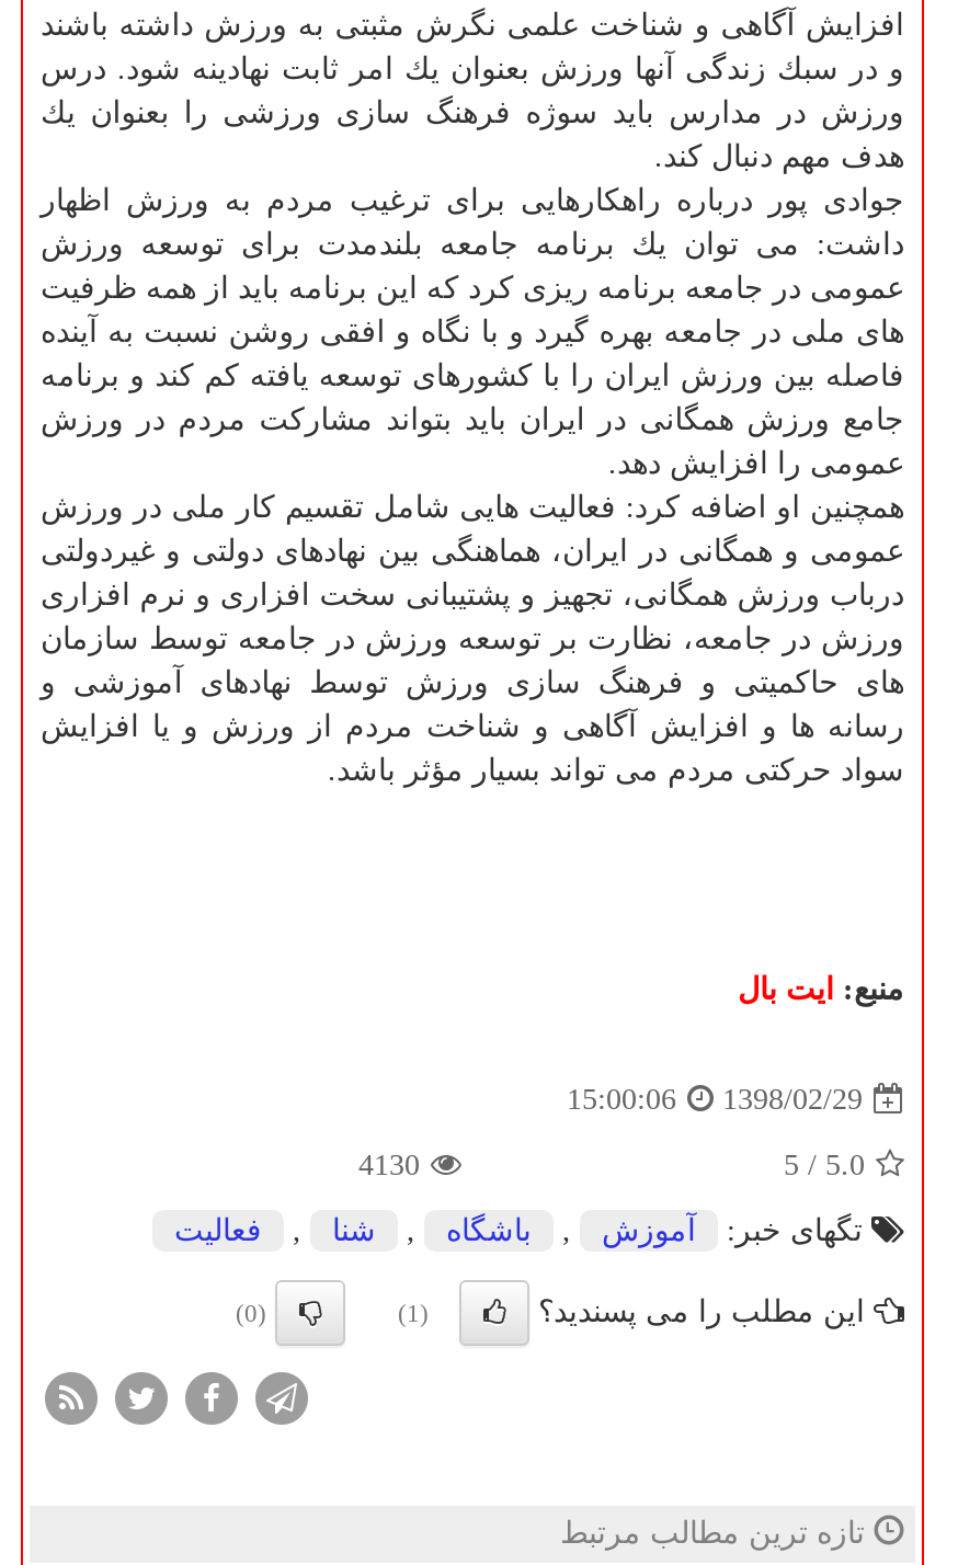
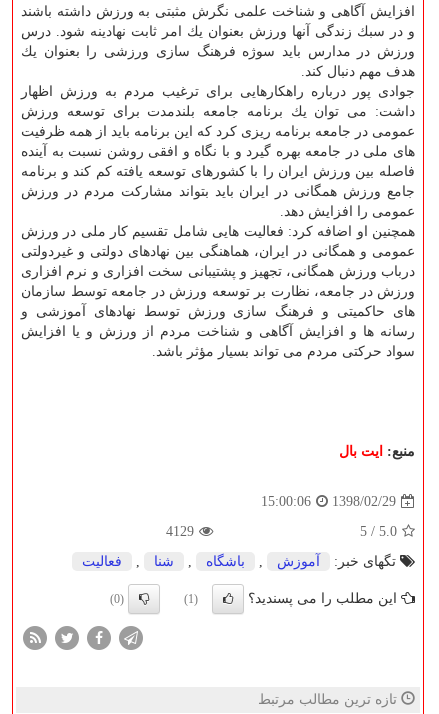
[358,1149,420,1182] 4130 -> [166,524,194,539] 4129

